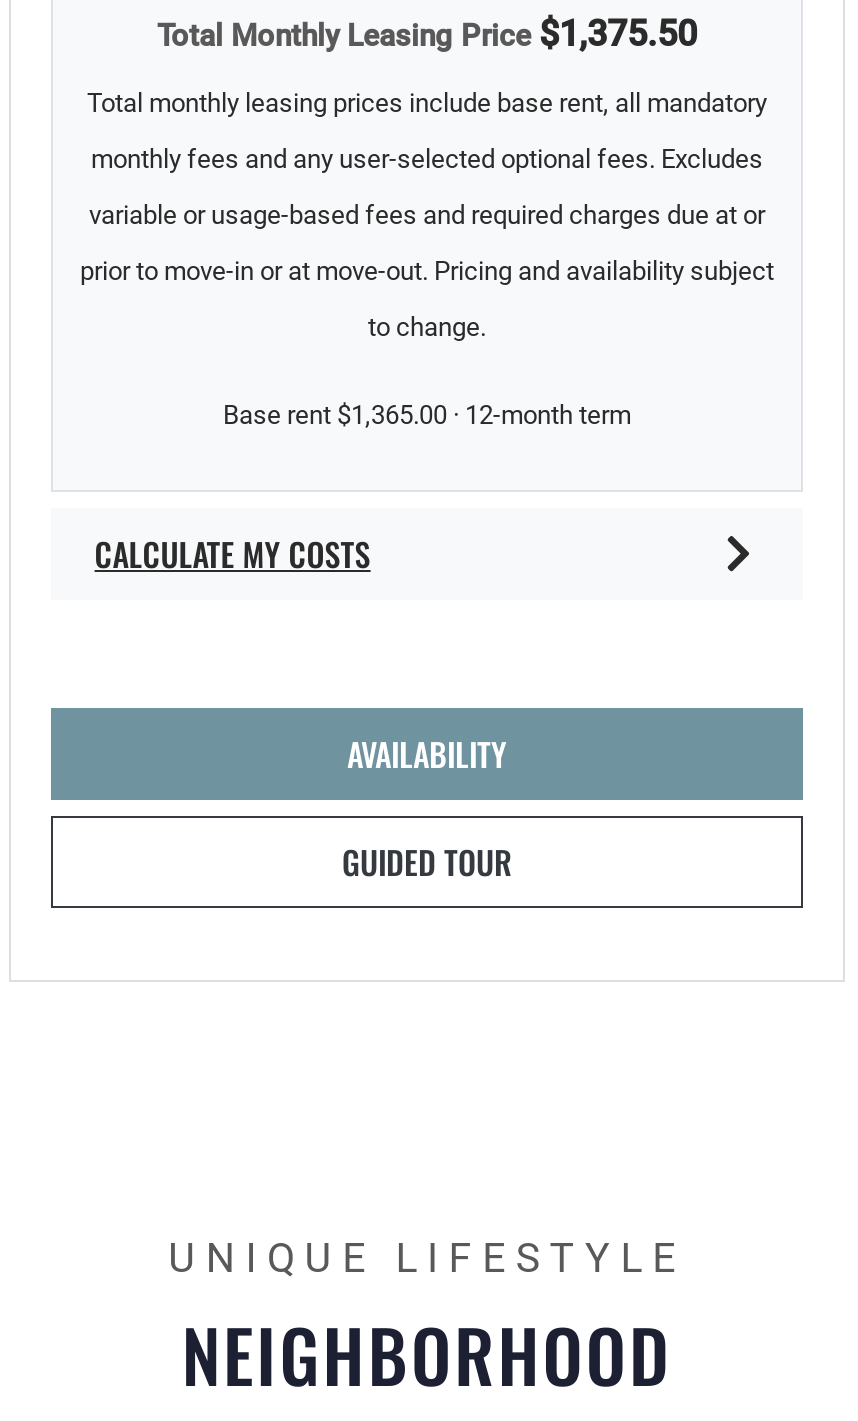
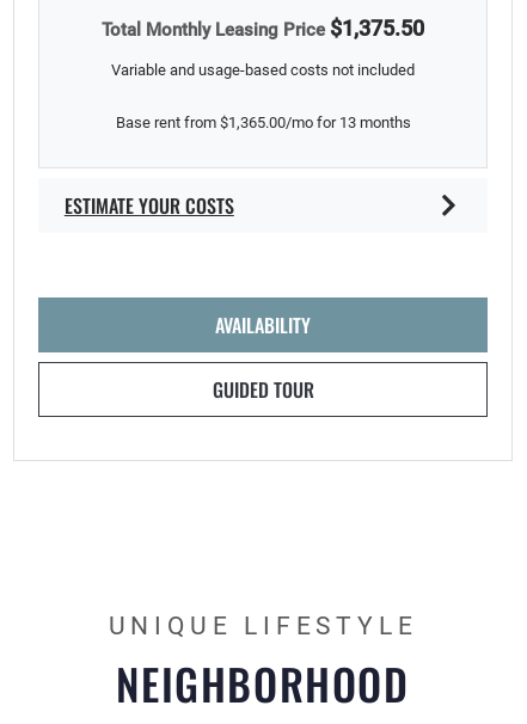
[80,87,774,577] Total monthly leasing prices include base rent, all mandatory | monthly fees and any user-selected optional fees. Excludes | variable or usage-based fees and required charges due at or | prior to move-in or at move-out. Pricing and availability subject | to change. | Base rent $1,365.00 · 12-month term | CALCULATE MY COSTS -> [64,60,415,219] Variable and usage-based costs not included | Base rent from $1,365.00/mo for 13 months | ESTIMATE YOUR COSTS

